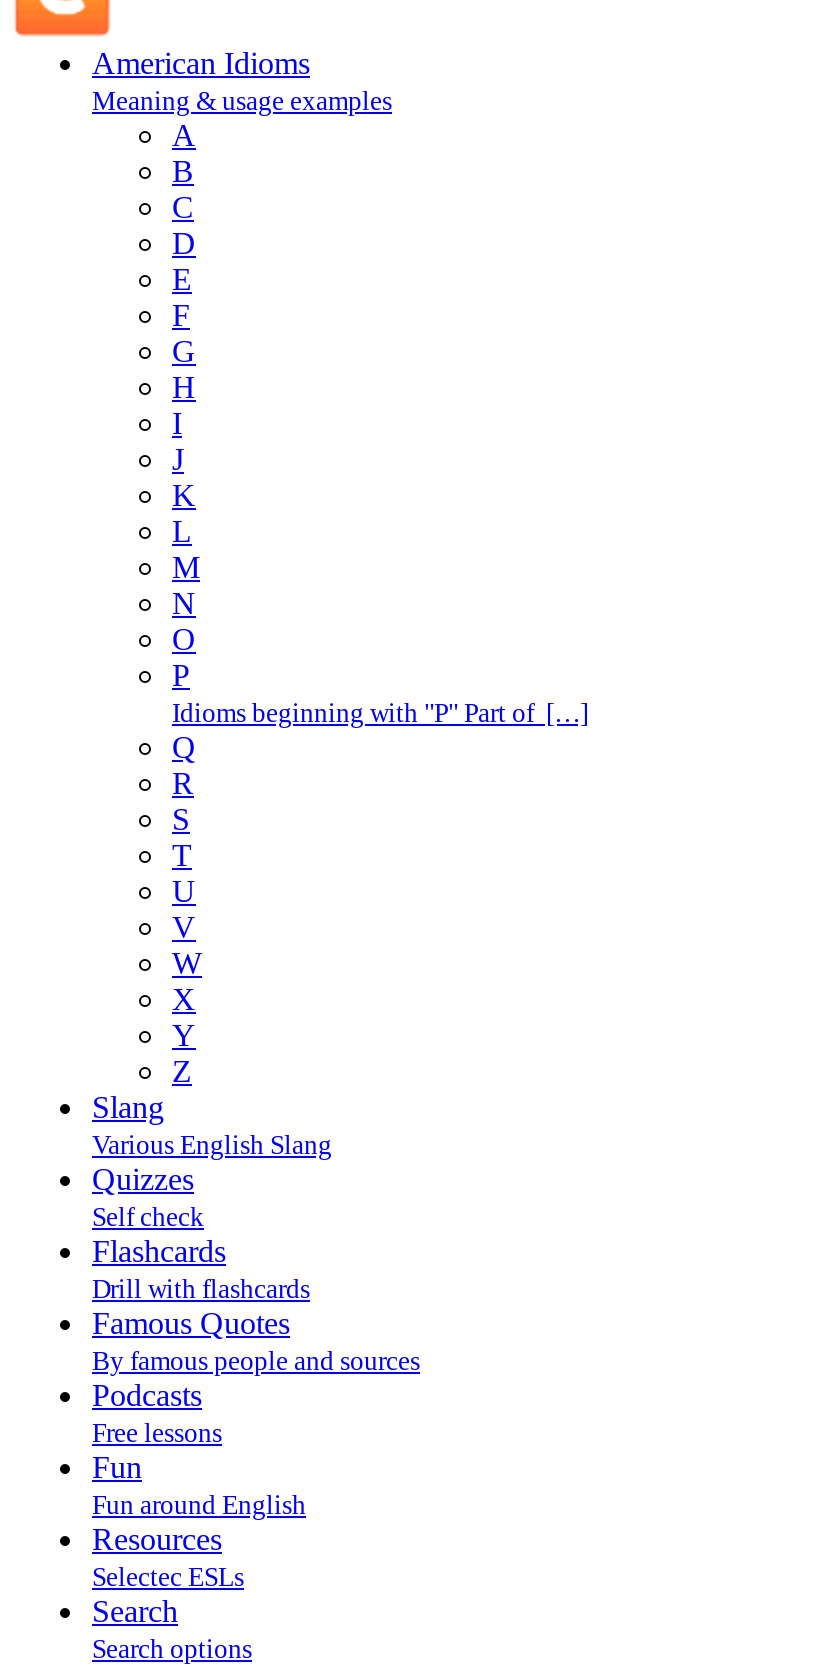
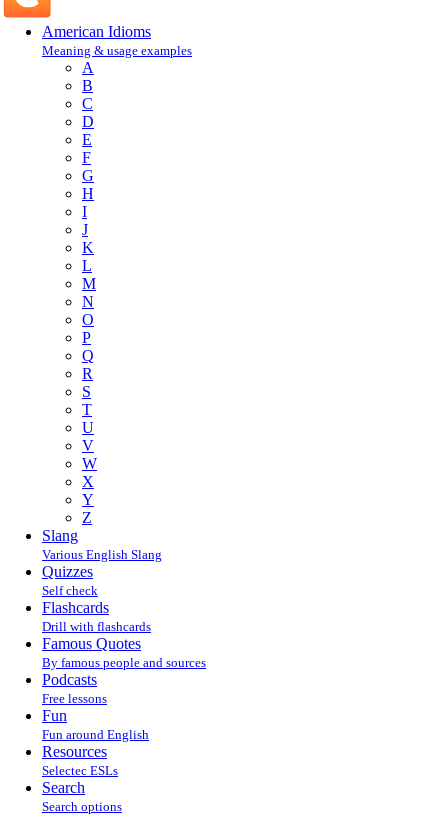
[172,698,588,728] Idioms beginning with "P" Part of […] -> none

